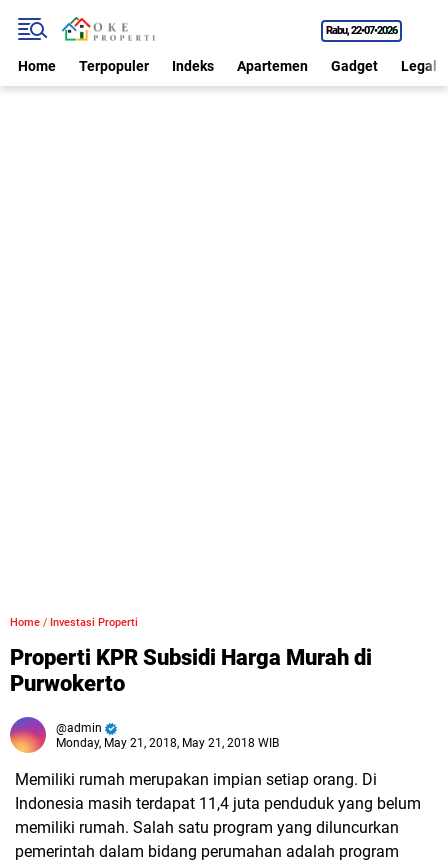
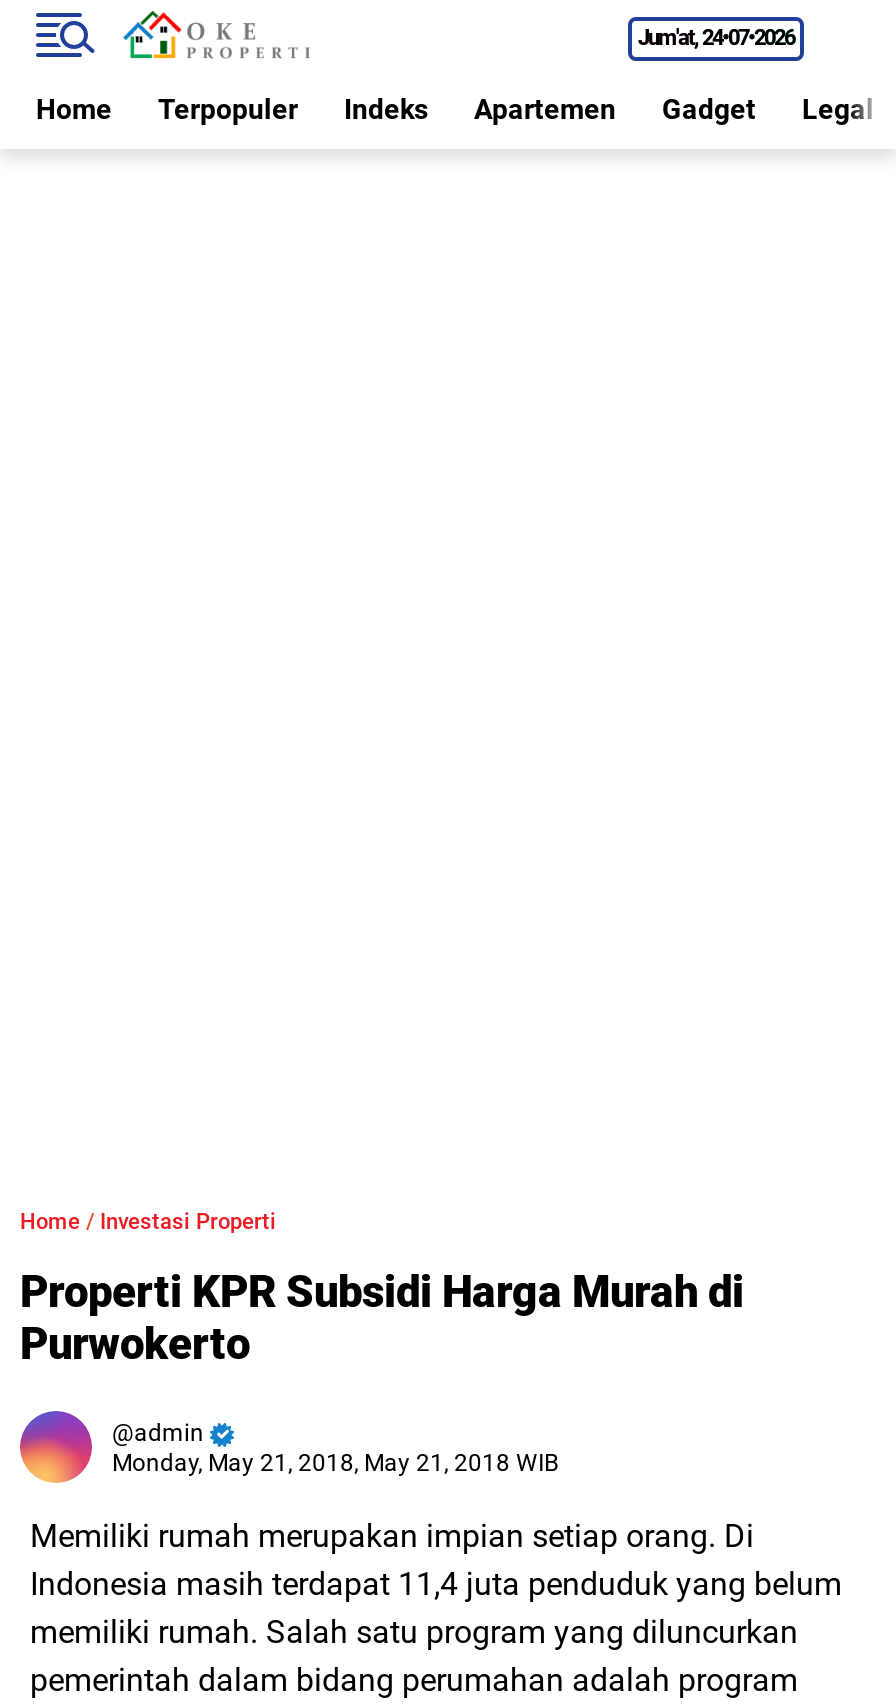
[326,24,397,37] Rabu 22•07•2026 -> [638,25,794,51] Jum'at 24•07•2026

